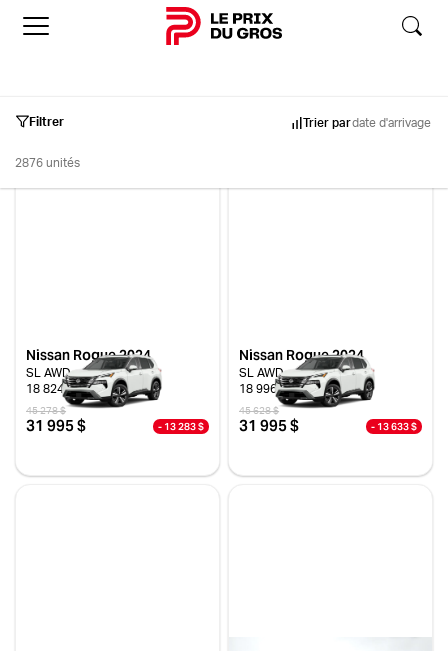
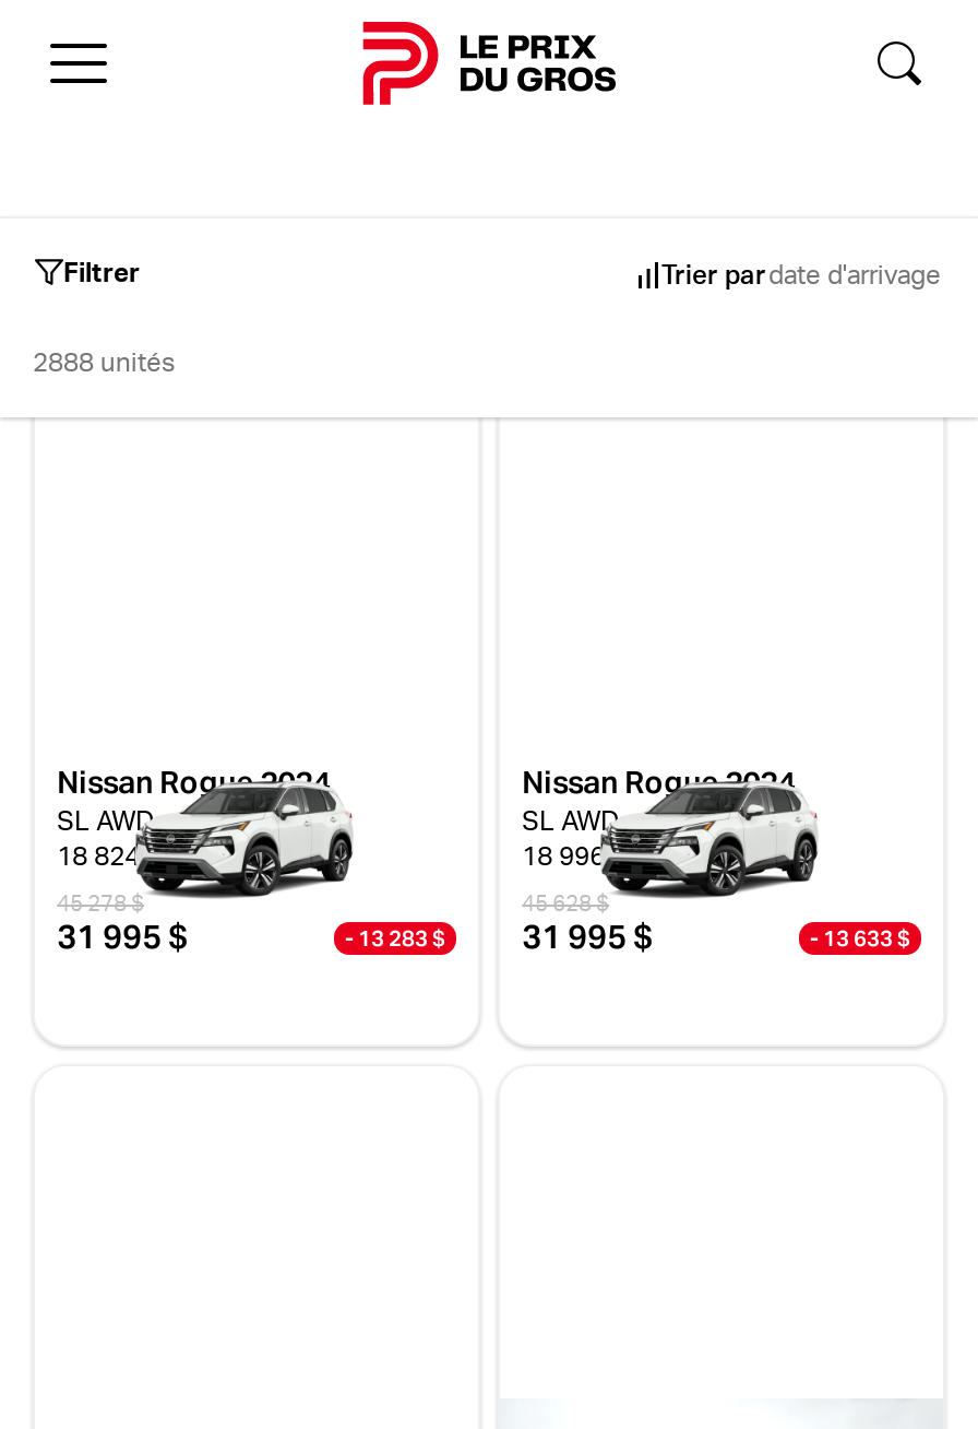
[15,156,80,168] 2876 unités -> [33,349,175,375] 2888 unités

